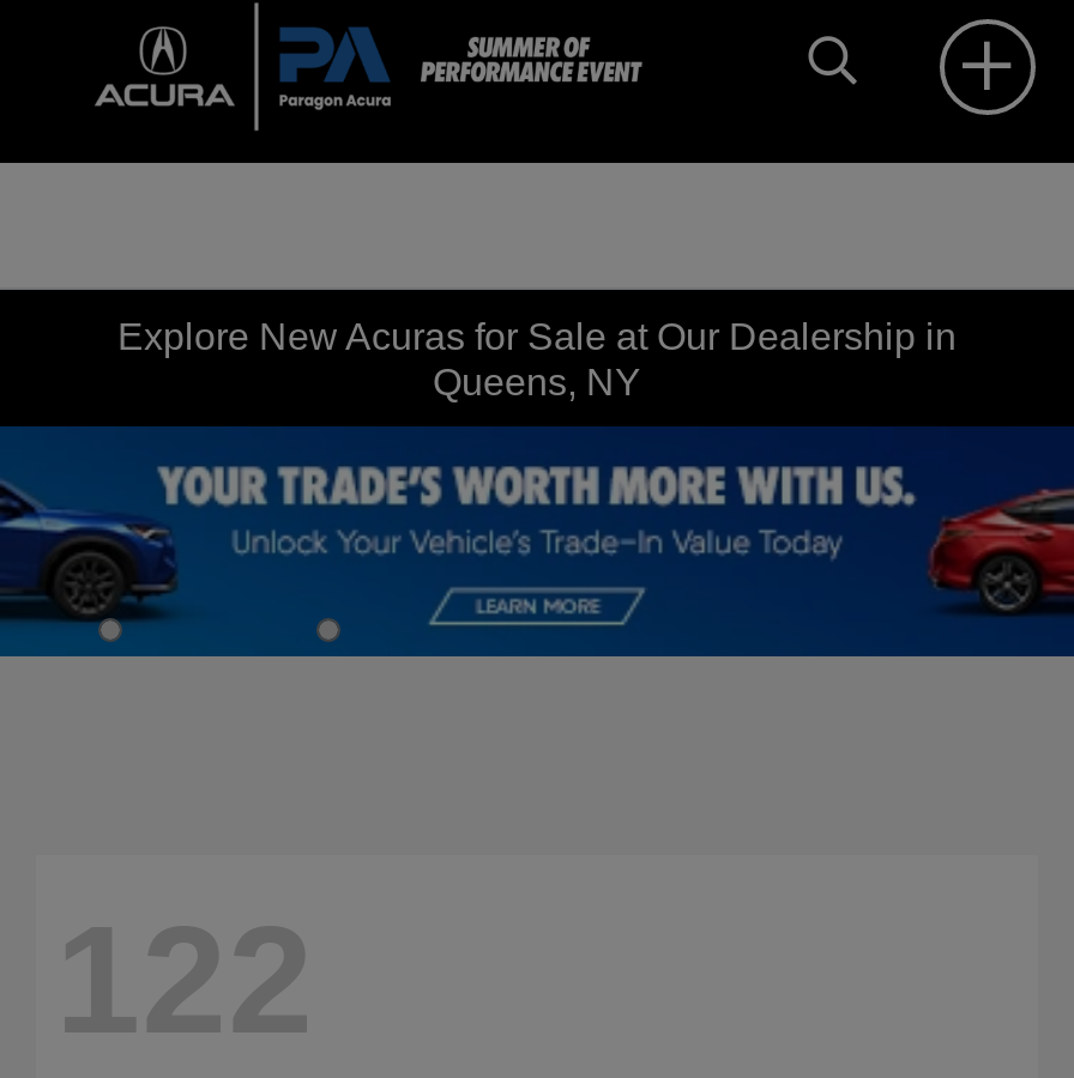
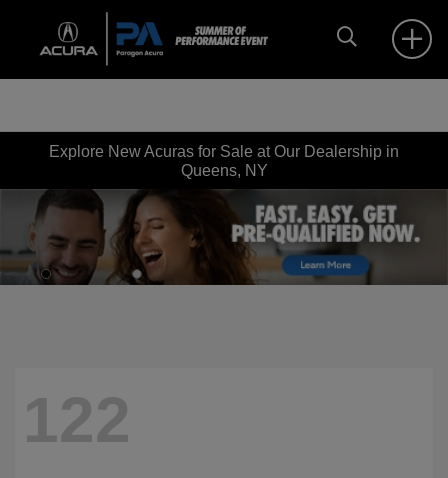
[7,424,1067,659] [image] -> [3,188,445,286] [image]

